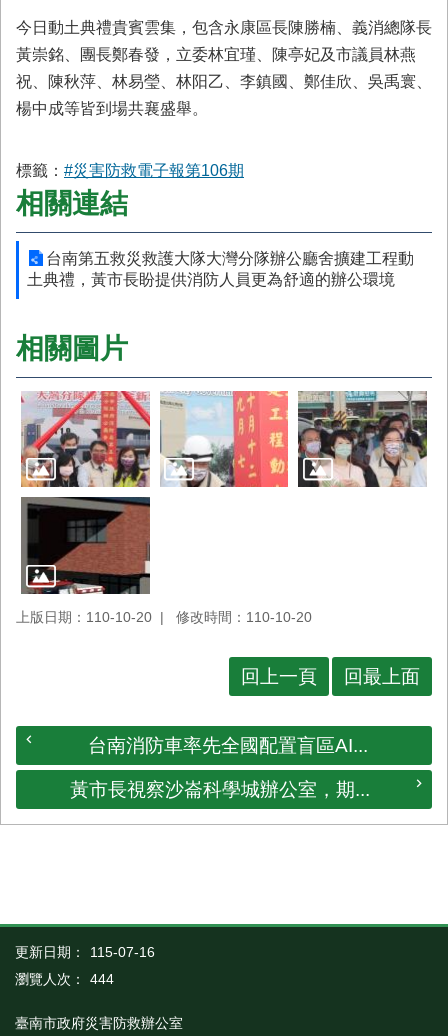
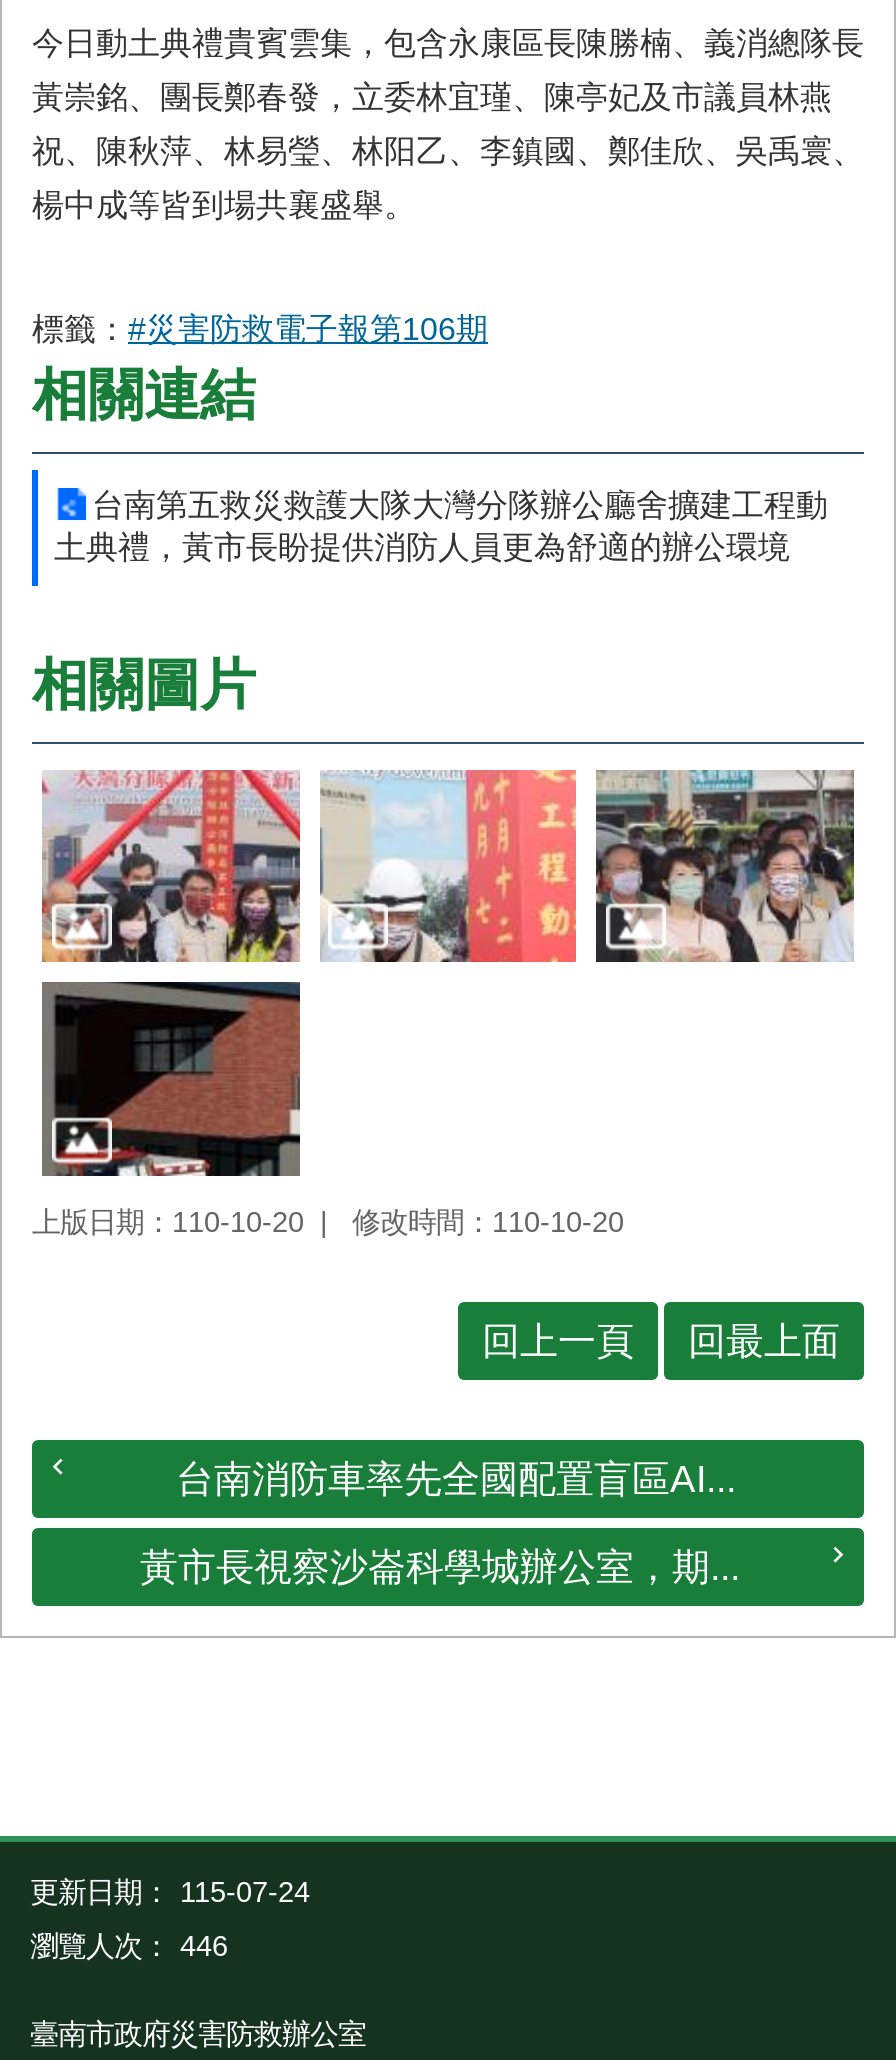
[15,944,155,960] 更新日期： 115-07-16 -> [30,1875,310,1907] 更新日期： 115-07-24
[15,971,114,987] 瀏覽人次： 444 -> [30,1929,228,1961] 瀏覽人次： 446

